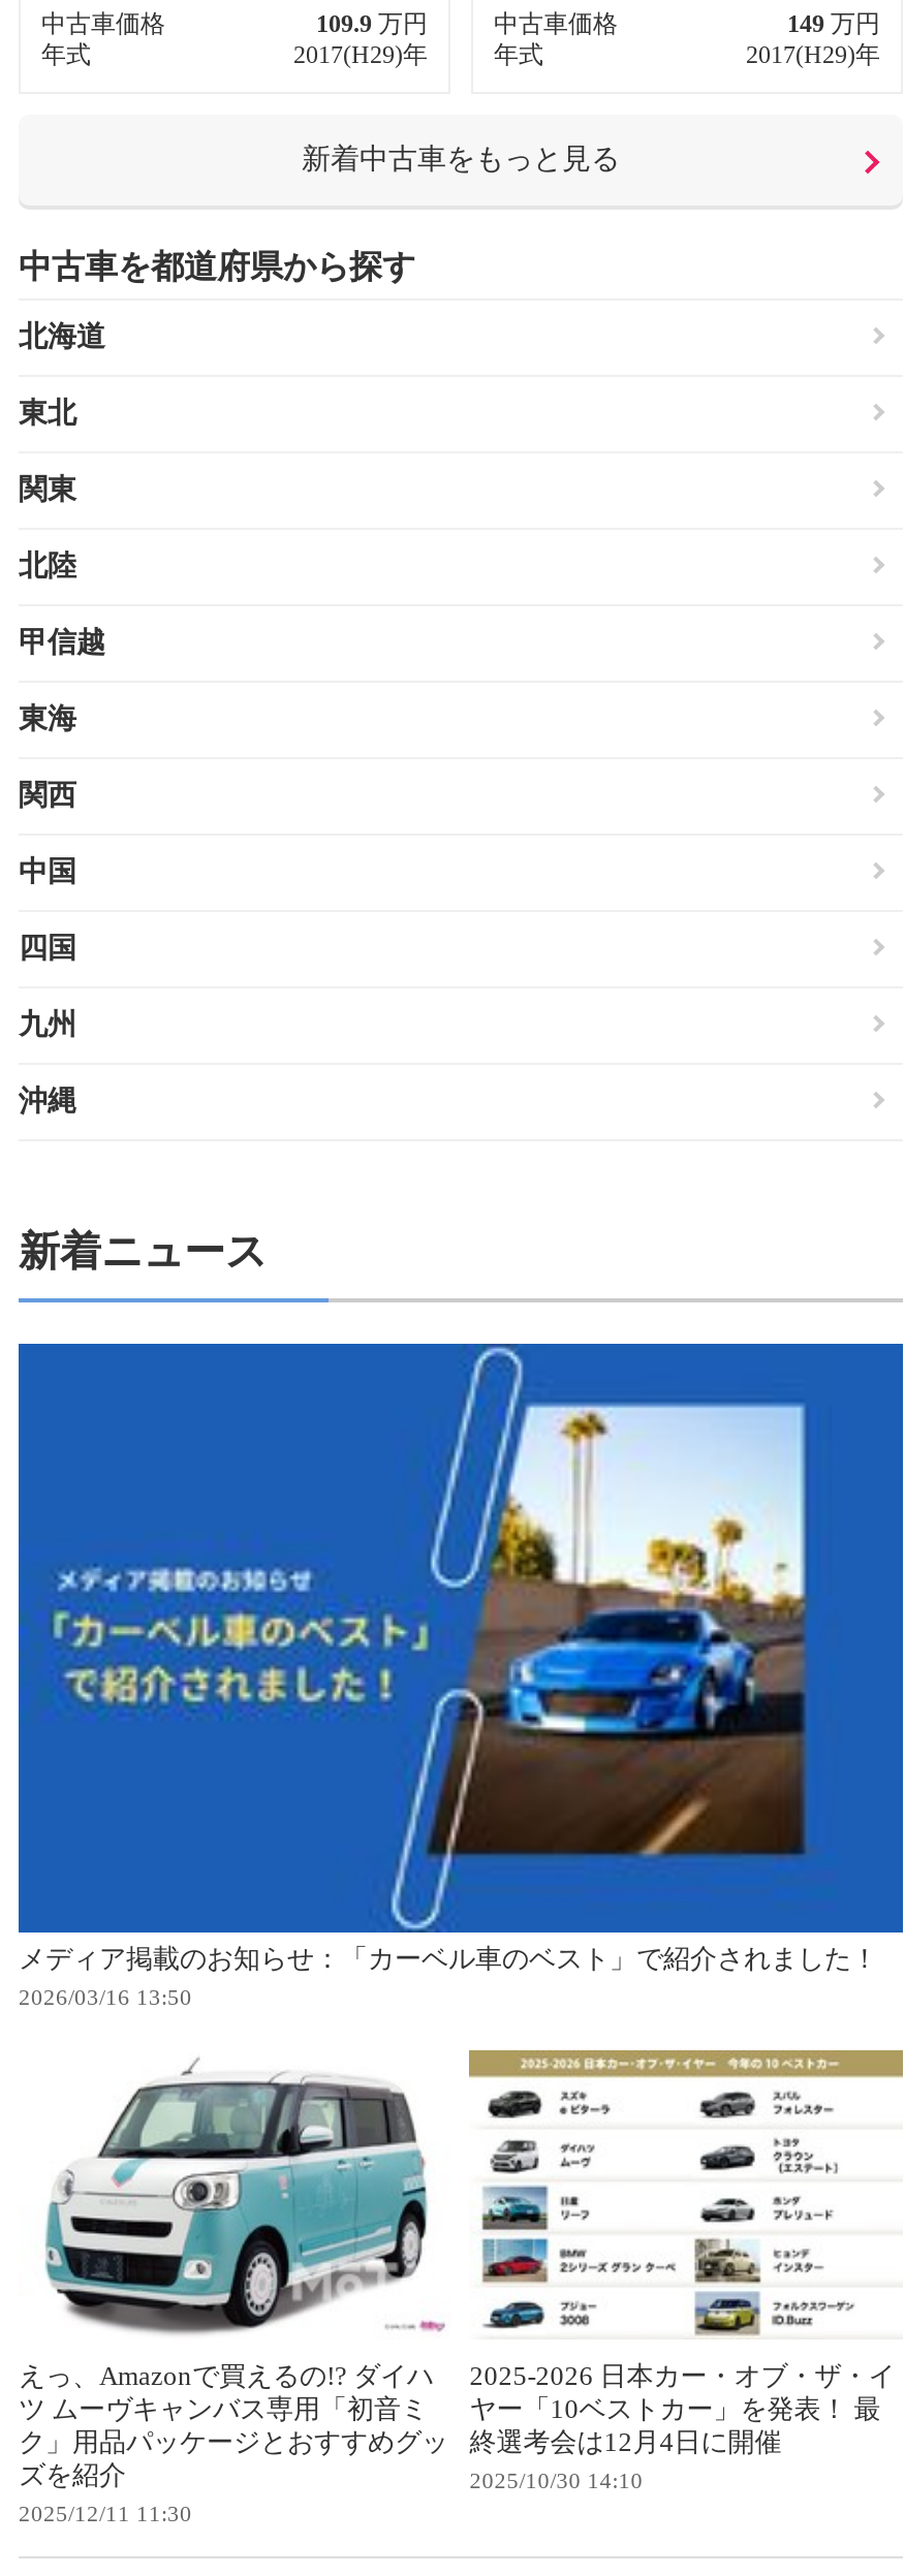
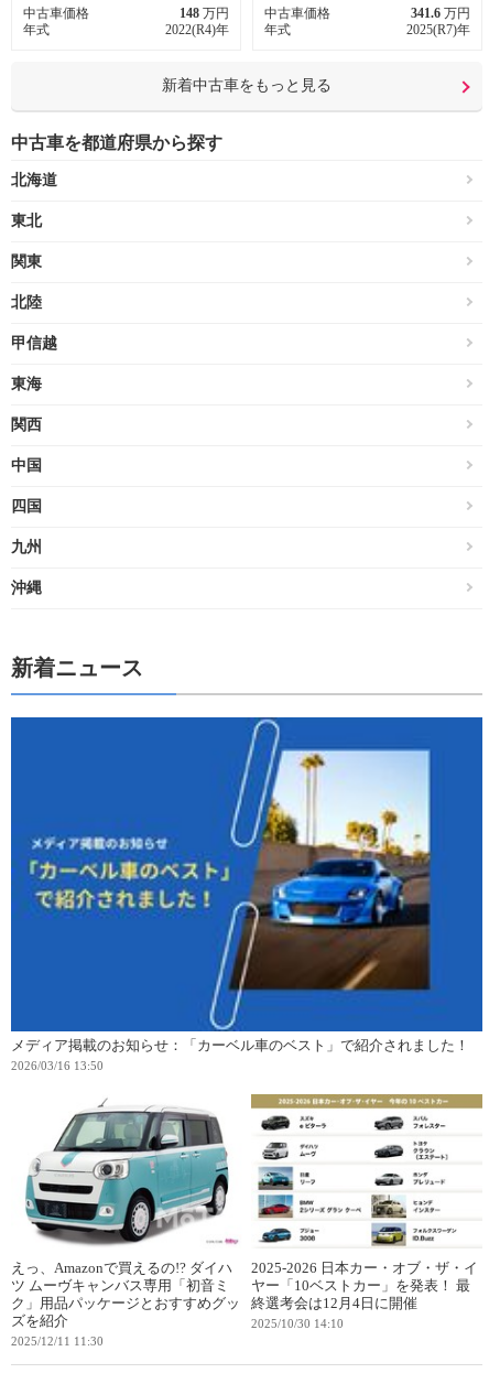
[316,9,428,38] 109.9 万円 -> [180,5,229,21] 148 万円
[787,9,880,38] 149 万円 -> [411,5,470,21] 341.6 万円
[293,40,428,69] 2017(H29)年 -> [165,22,229,37] 2022(R4)年
[746,40,880,69] 2017(H29)年 -> [406,22,470,37] 2025(R7)年

